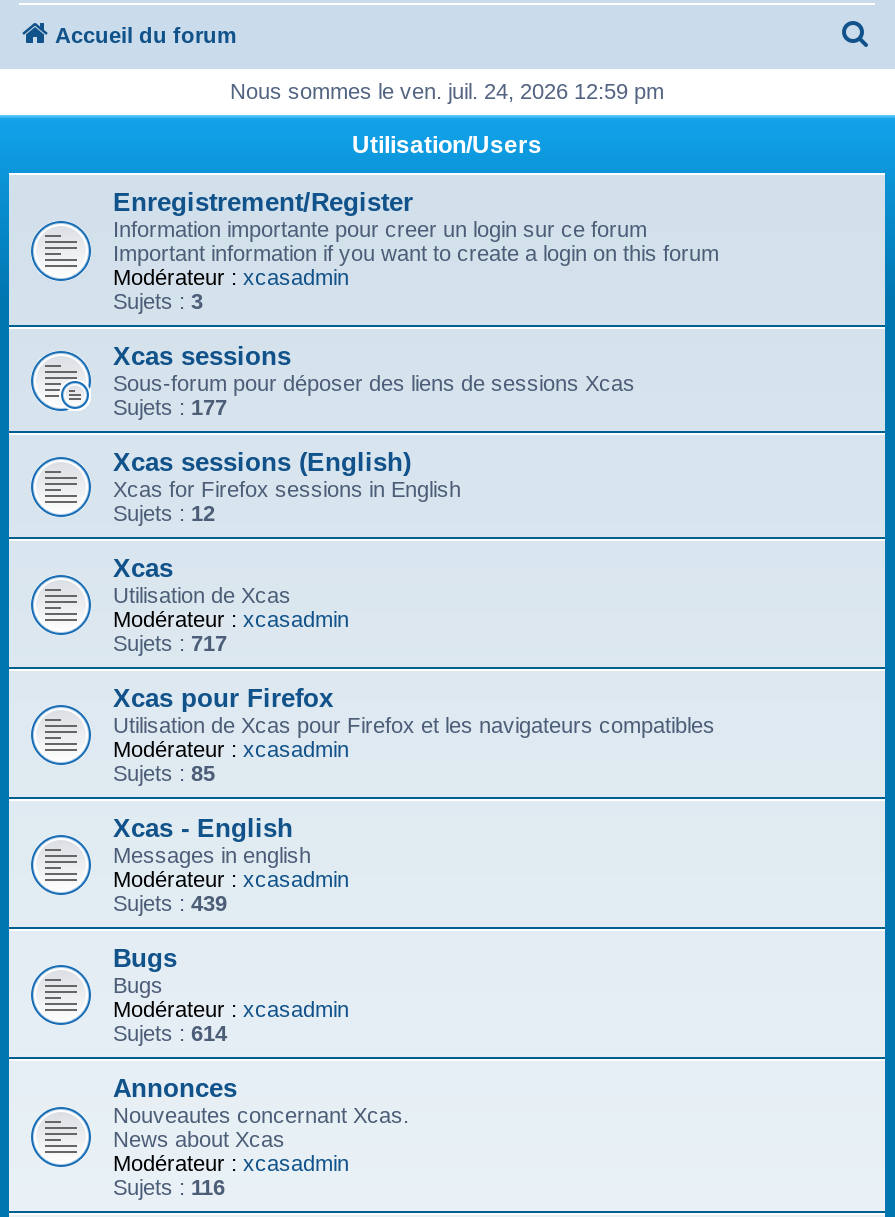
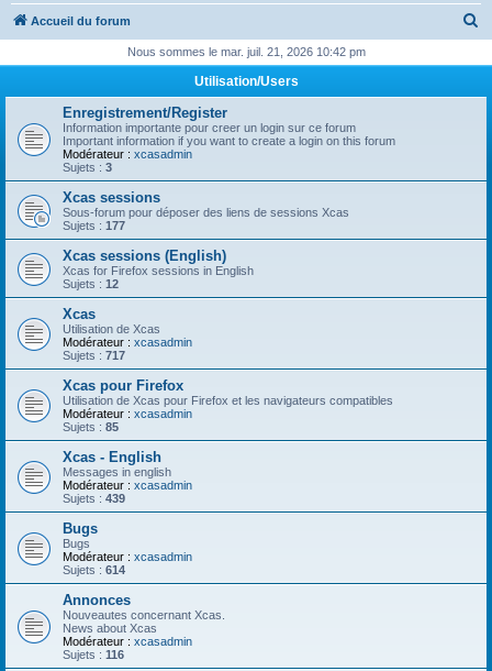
[230,79,664,103] Nous sommes le ven. juil. 24, 2026 12:59 pm -> [127,45,365,58] Nous sommes le mar. juil. 21, 2026 10:42 pm

